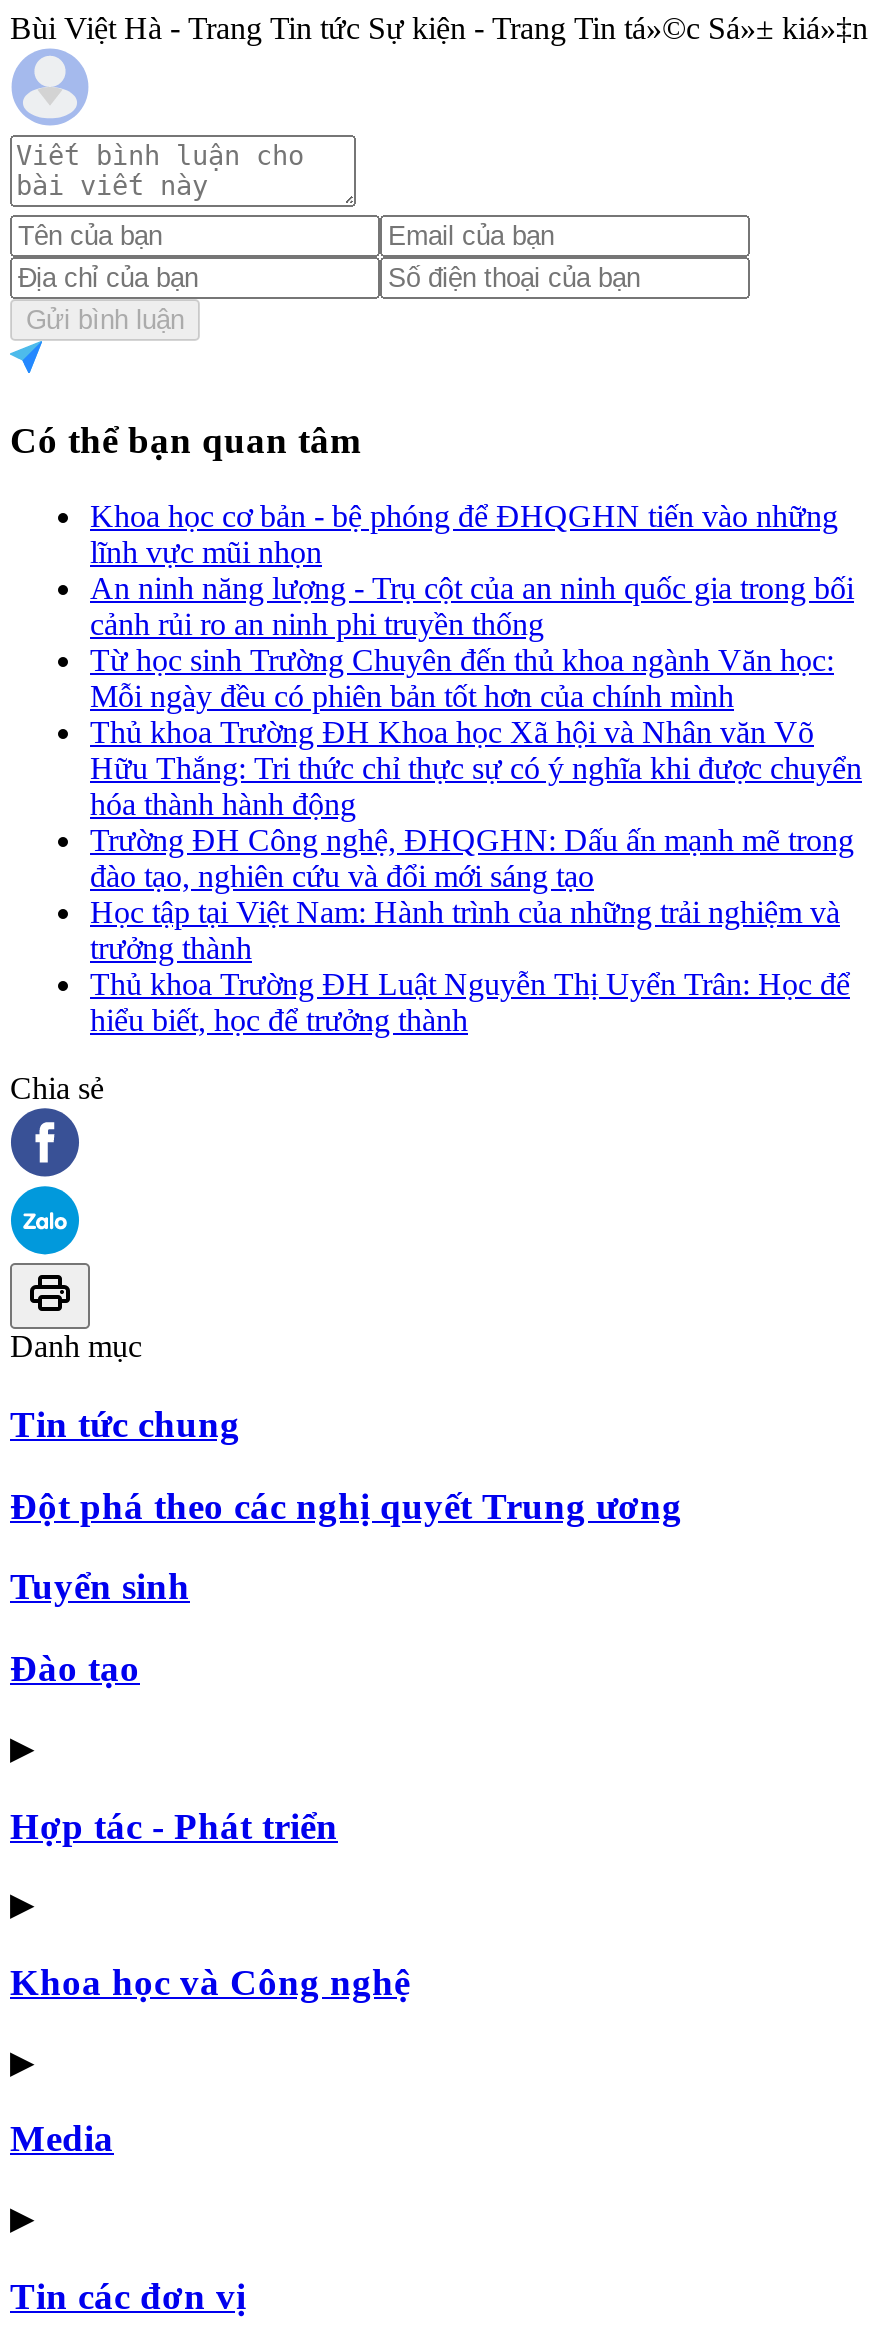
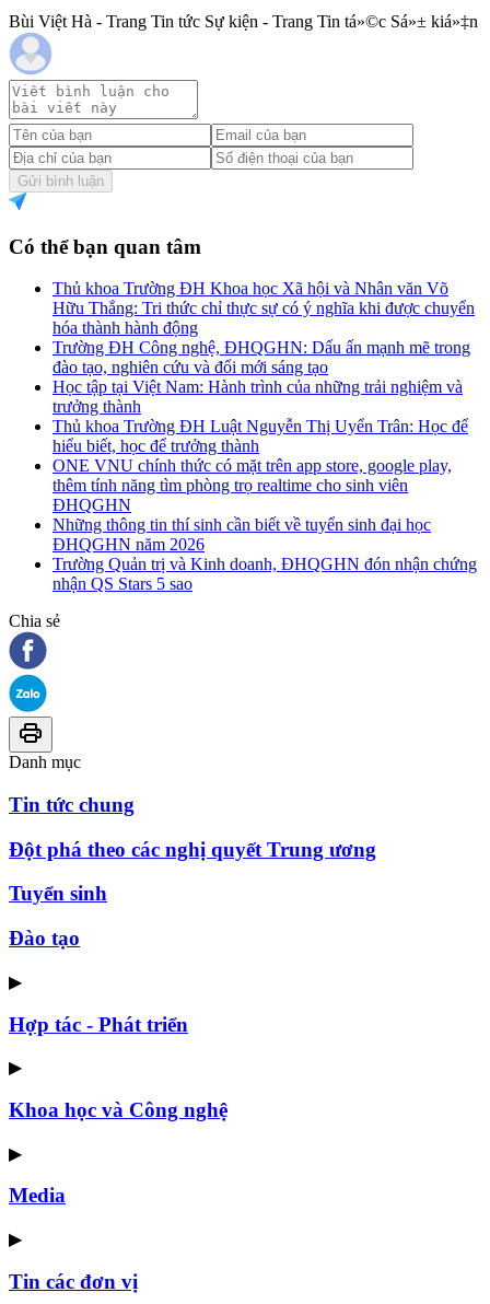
[90,499,854,713] Khoa học cơ bản - bệ phóng để ĐHQGHN tiến vào những | lĩnh vực mũi nhọn | An ninh năng lượng - Trụ cột của an ninh quốc gia trong bối | cảnh rủi ro an ninh phi truyền thống | Từ học sinh Trường Chuyên đến thủ khoa ngành Văn học: | Mỗi ngày đều có phiên bản tốt hơn của chính mình -> none
moved [90,715,862,1037] -> [52,279,475,455]: Thủ khoa Trường ĐH Khoa học Xã hội và Nhân văn Võ | Hữu Thắng: Tri thức chỉ thực sự có ý nghĩa khi được chuyển | hóa thành hành động | ... | Thủ khoa Trường ĐH Luật Nguyễn Thị Uyển Trân: Học để | hiểu biết, học để trưởng thành
none -> [52,456,477,593] ONE VNU chính thức có mặt trên app store, google play, | thêm tính năng tìm phòng trọ realtime cho sinh viên | ĐHQGHN | Những thông tin thí sinh cần biết về tuyển sinh đại học | ĐHQGHN năm 2026 | Trường Quản trị và Kinh doanh, ĐHQGHN đón nhận chứng | nhận QS Stars 5 sao

